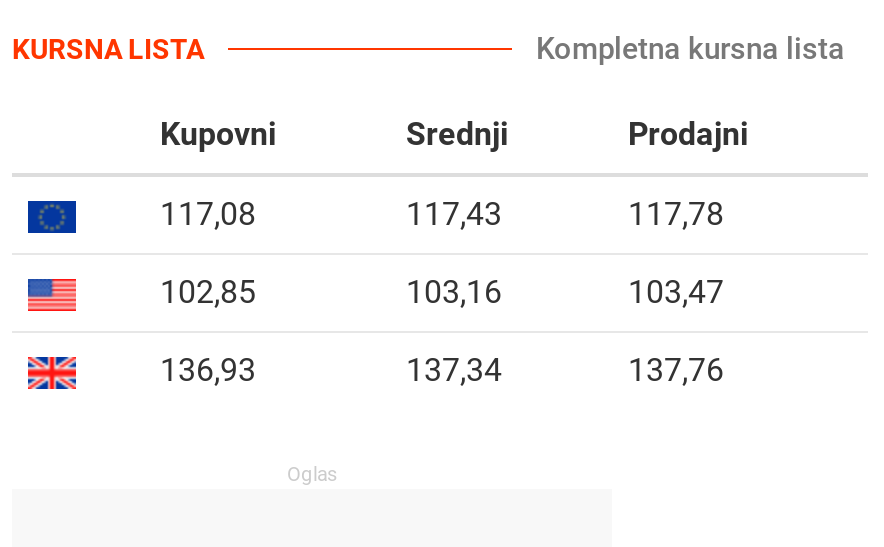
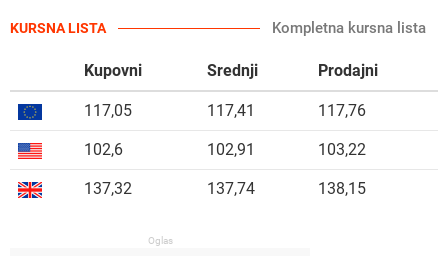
[160,195,256,233] 117,08 -> [84,101,132,120] 117,05
[406,195,502,233] 117,43 -> [207,101,255,120] 117,41
[628,195,724,233] 117,78 -> [318,101,366,120] 117,76
[160,273,256,311] 102,85 -> [84,140,123,159] 102,6
[406,273,502,311] 103,16 -> [207,140,255,159] 102,91
[628,273,724,311] 103,47 -> [318,140,366,159] 103,22
[160,351,256,389] 136,93 -> [84,179,132,198] 137,32
[406,351,502,389] 137,34 -> [207,179,255,198] 137,74
[628,351,724,389] 137,76 -> [318,179,366,198] 138,15

